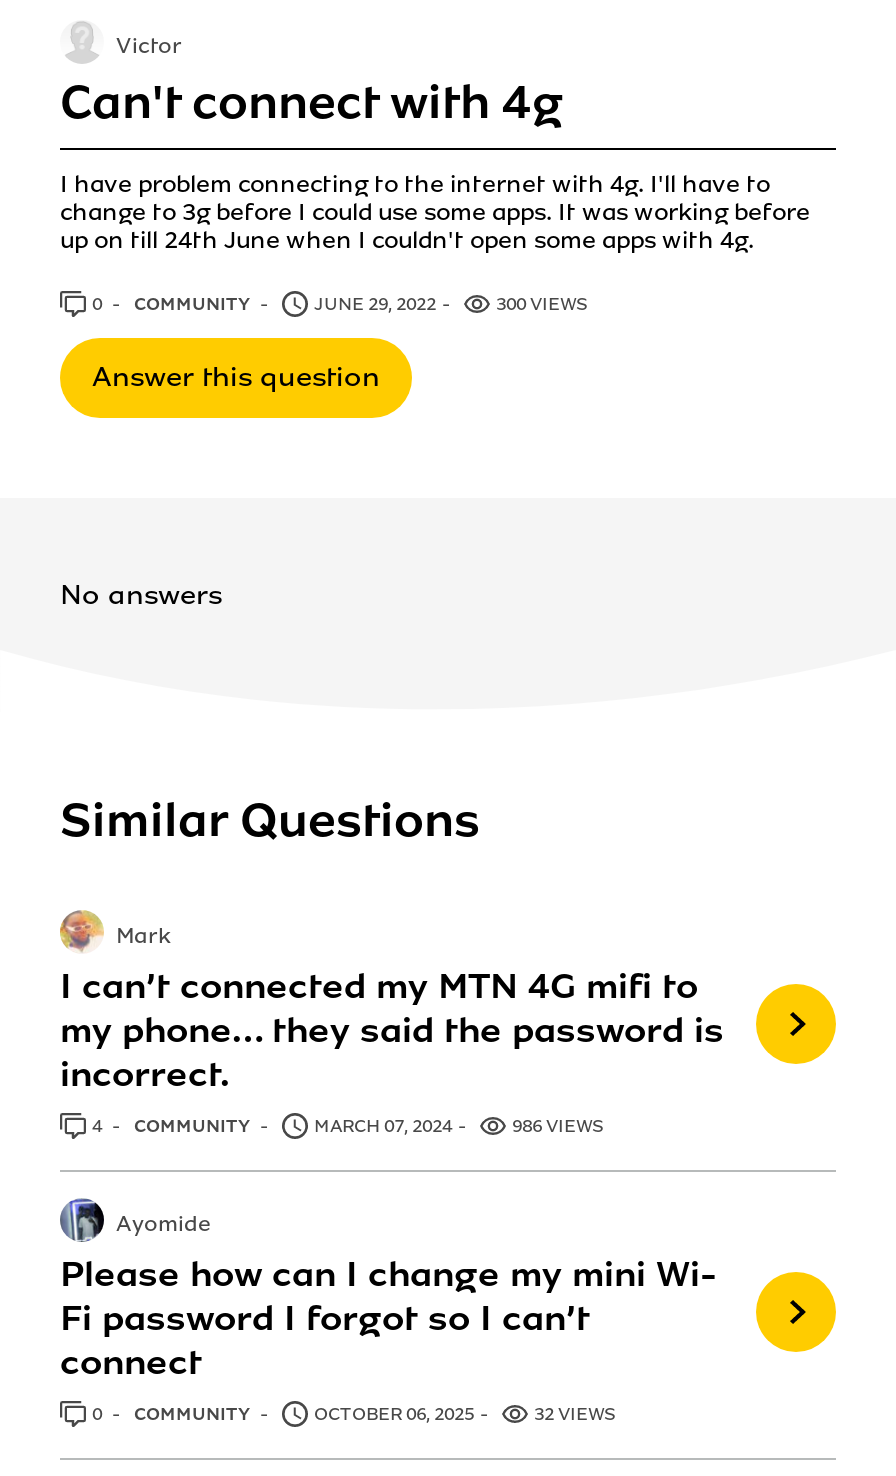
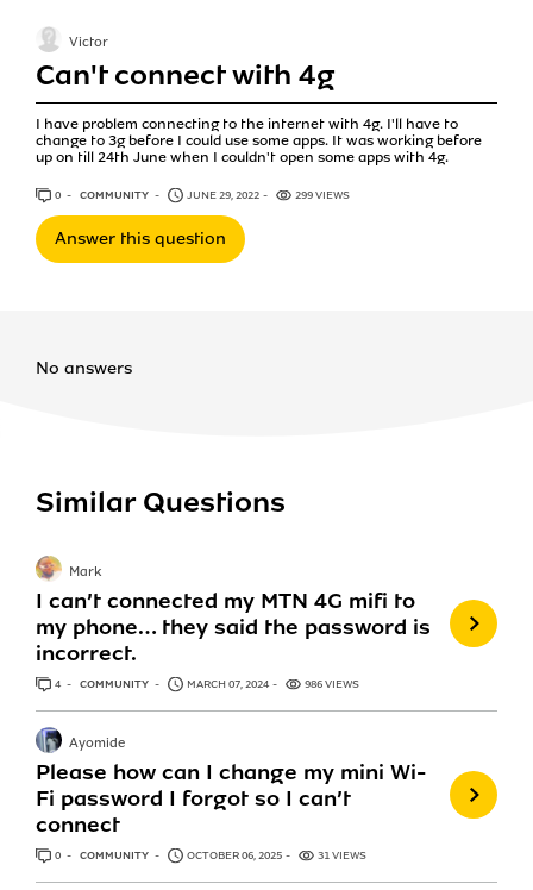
[496,292,588,316] 300 VIEWS -> [295,188,350,202] 299 VIEWS
[534,1402,616,1426] 32 VIEWS -> [318,848,366,862] 31 VIEWS

